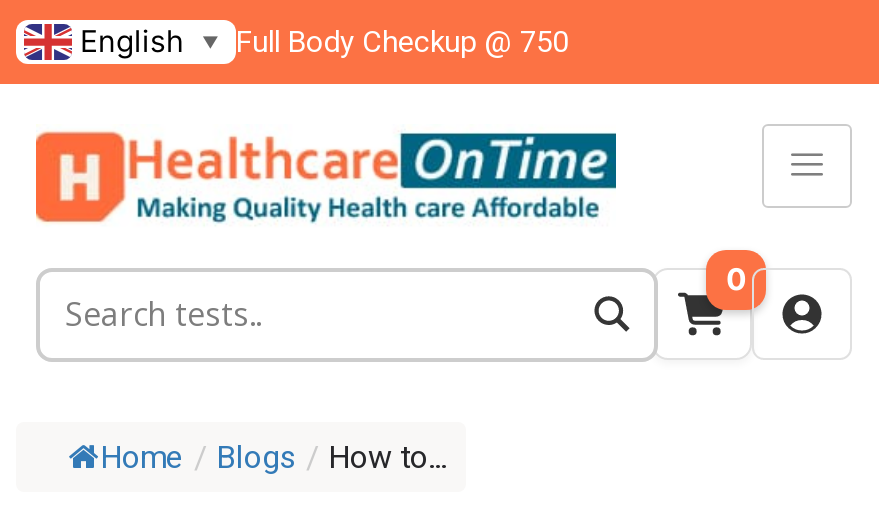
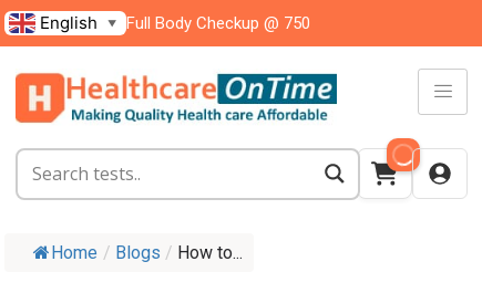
[726,260,746,298] 0 -> none

